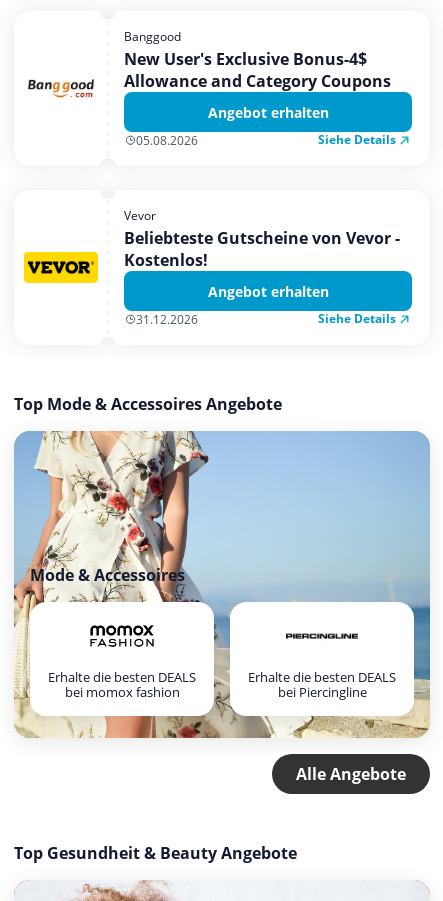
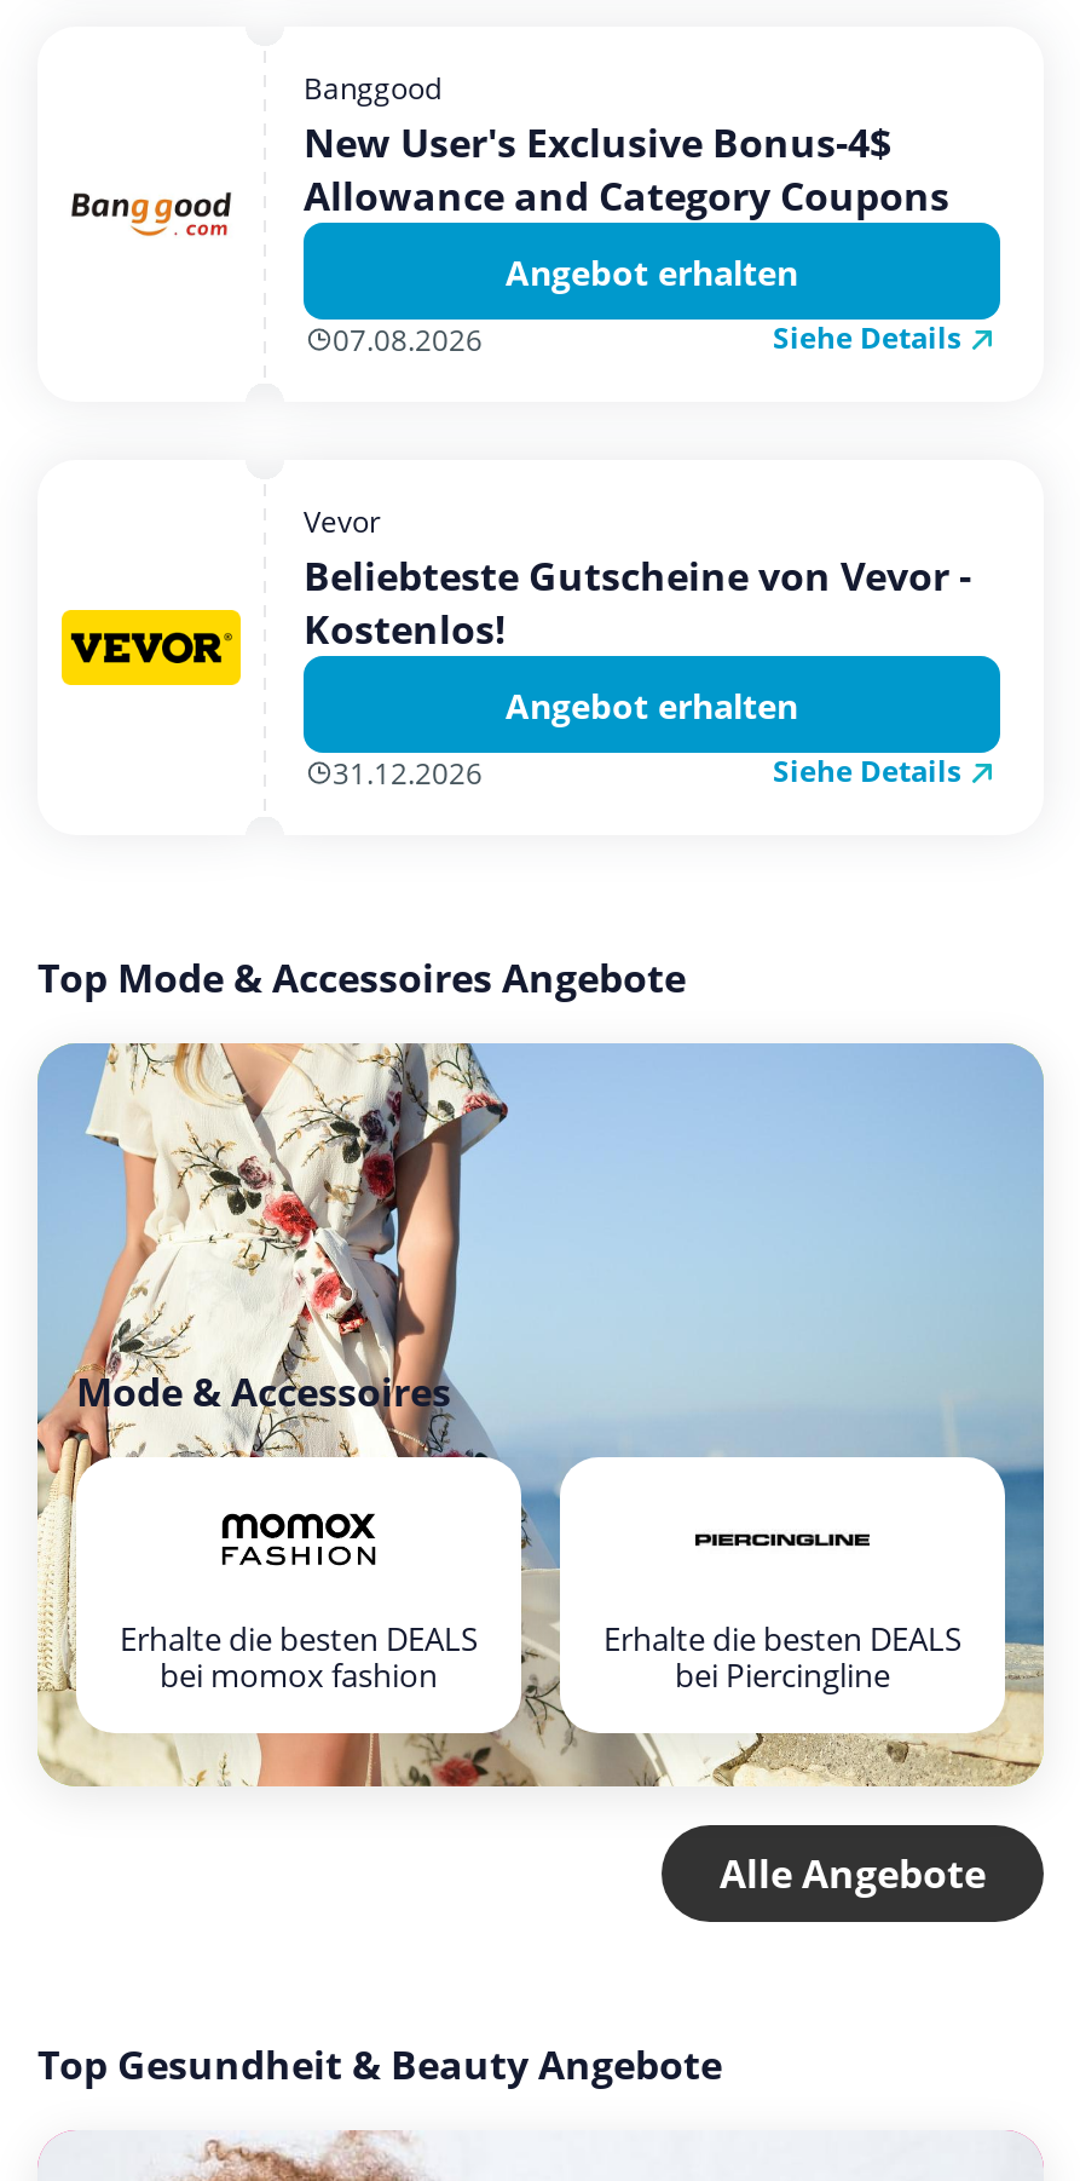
[136,131,198,148] 05.08.2026 -> [333,318,483,359] 07.08.2026

